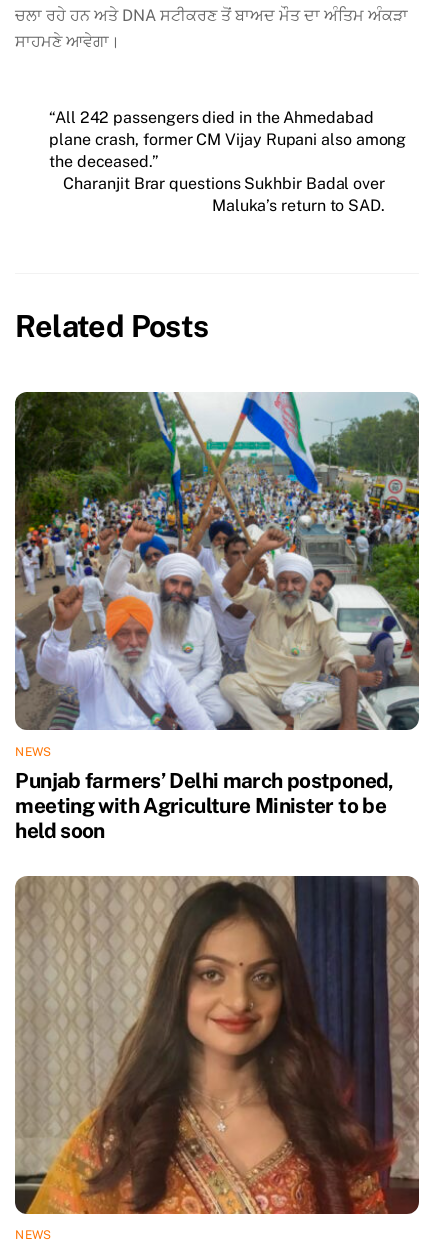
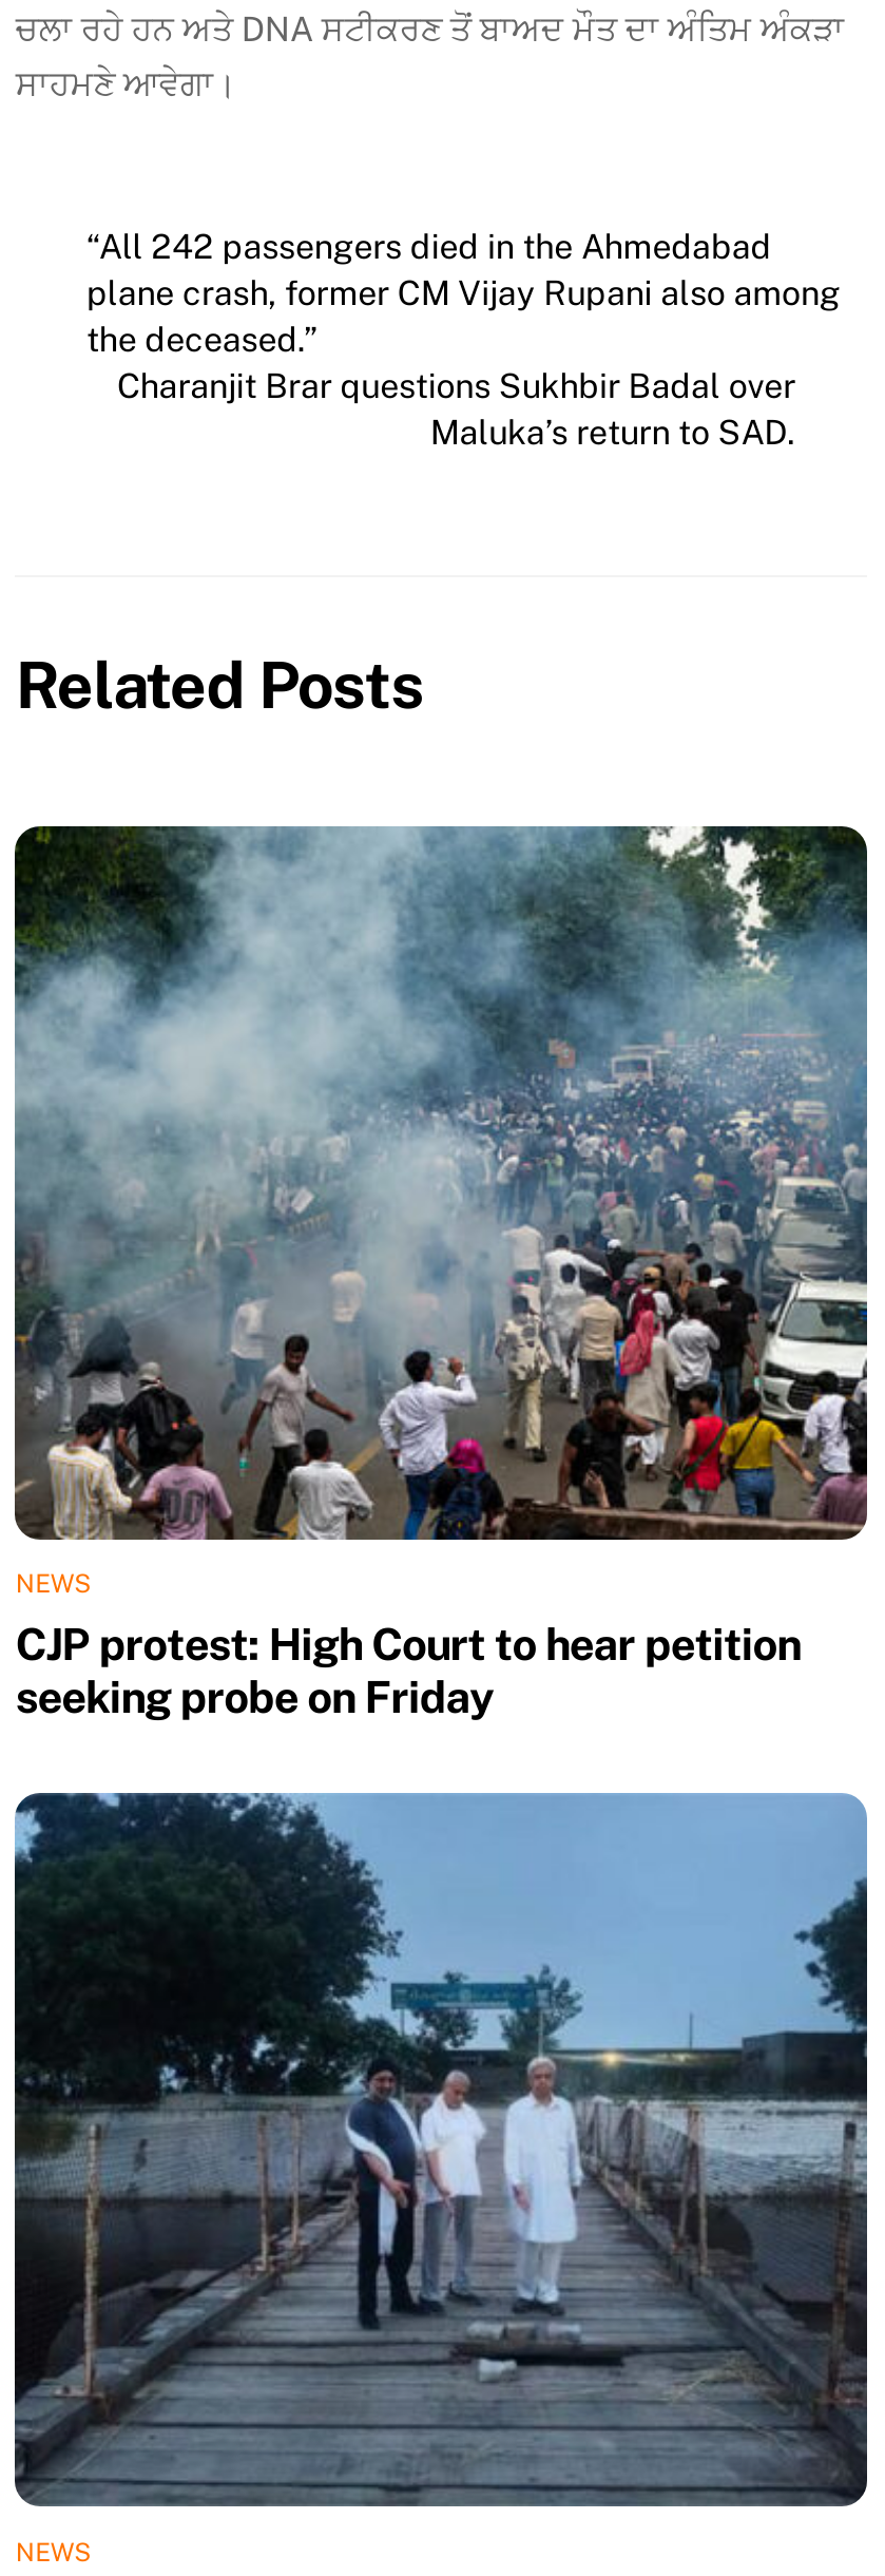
[14,391,420,843] [image] | Punjab farmers’ Delhi march postponed, | meeting with Agriculture Minister to be | held soon -> [13,823,869,1724] [image] | CJP protest: High Court to hear petition | seeking probe on Friday
[14,875,420,1215] [image] -> [13,1792,869,2507] [image]

